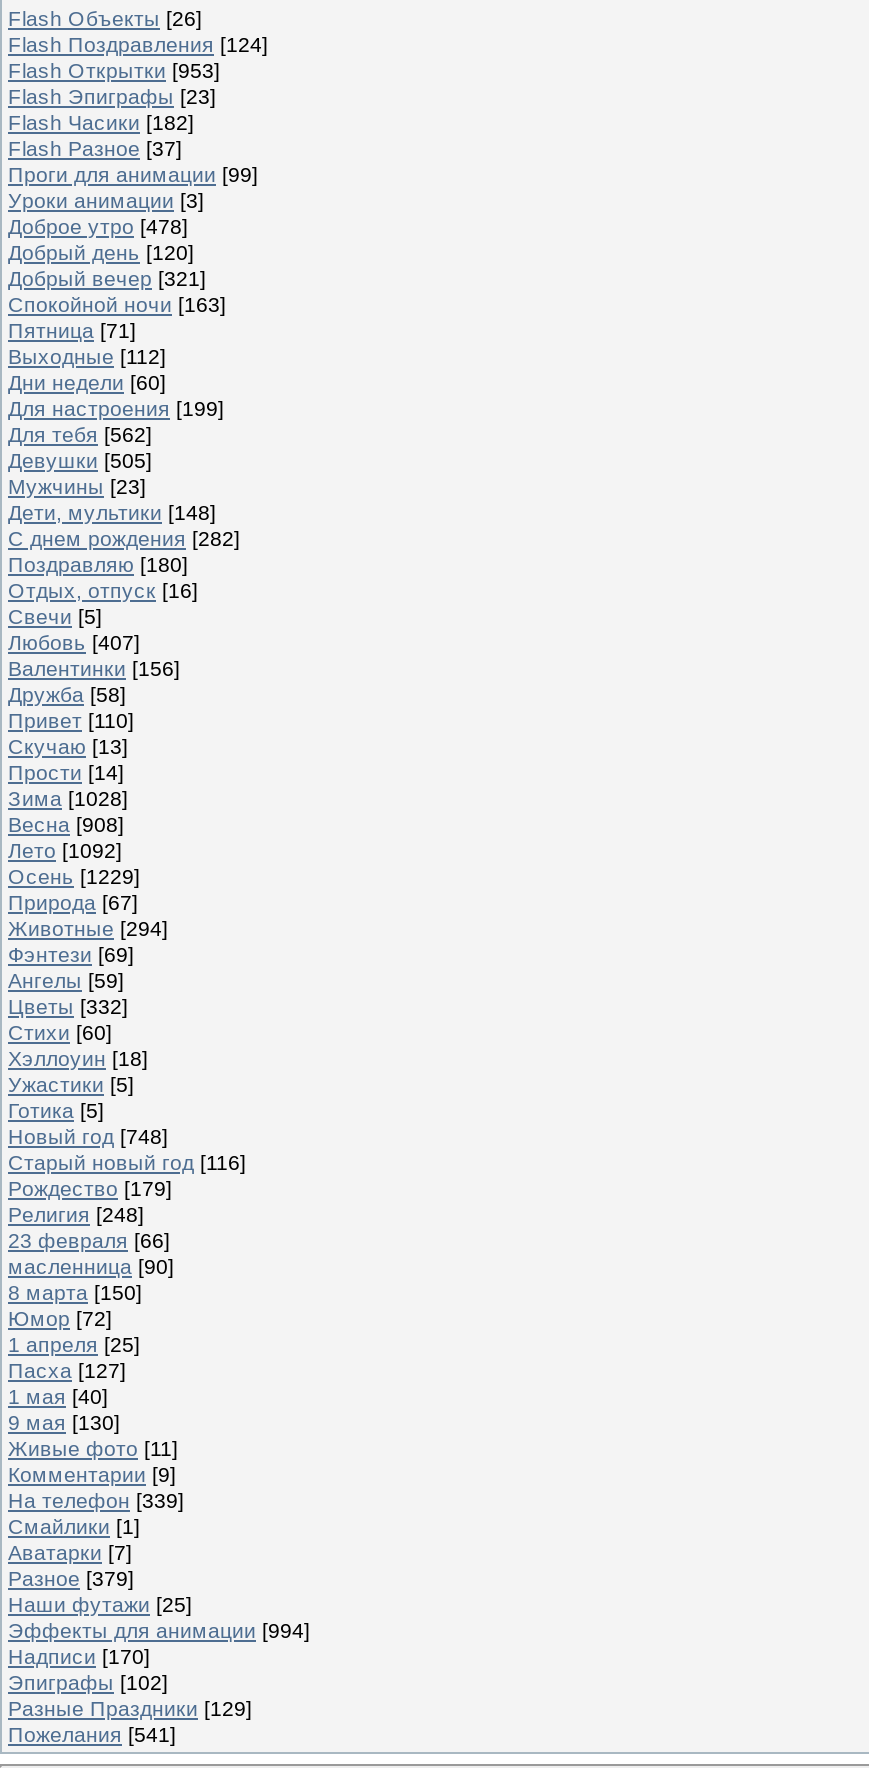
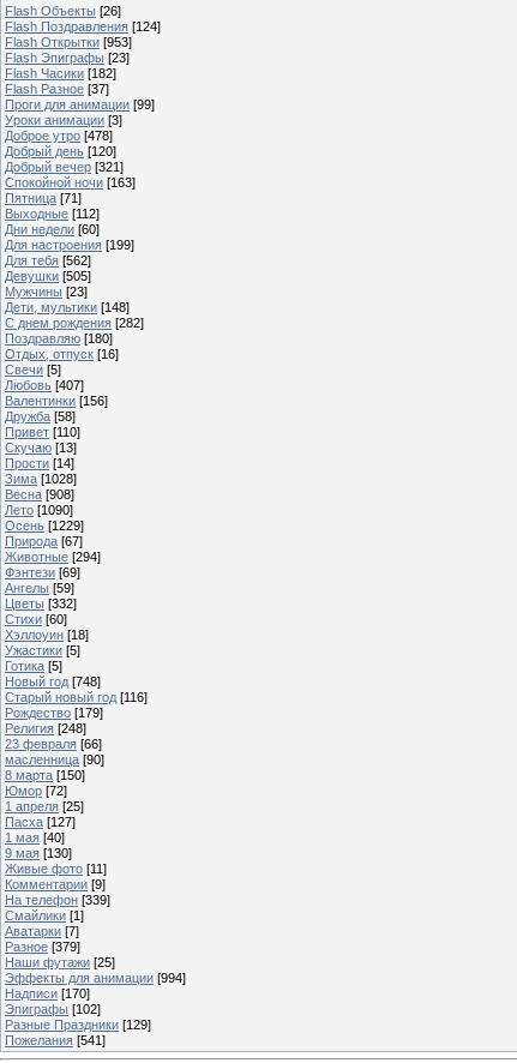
[8,838,122,862] Лето [1092] -> [5,503,73,517] Лето [1090]

